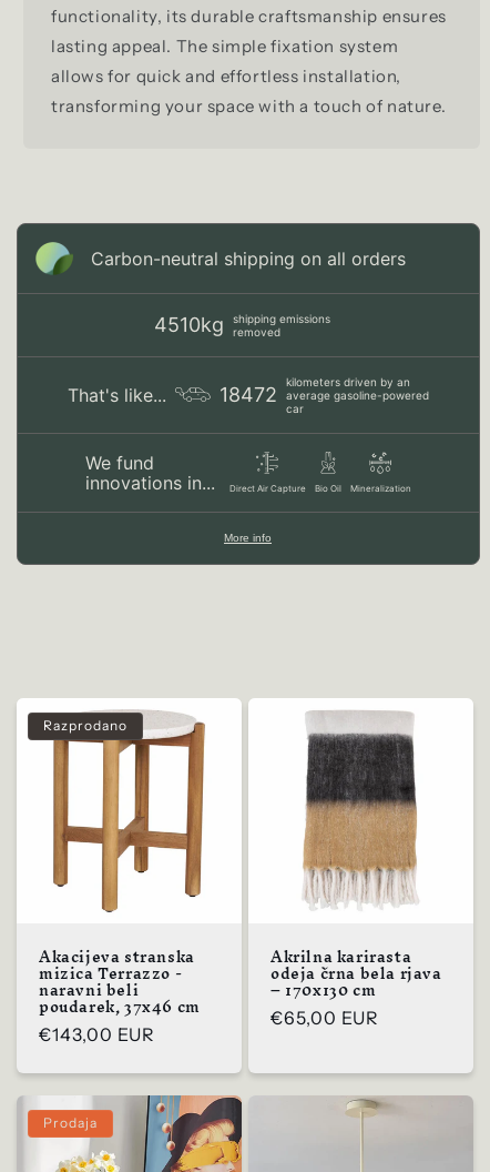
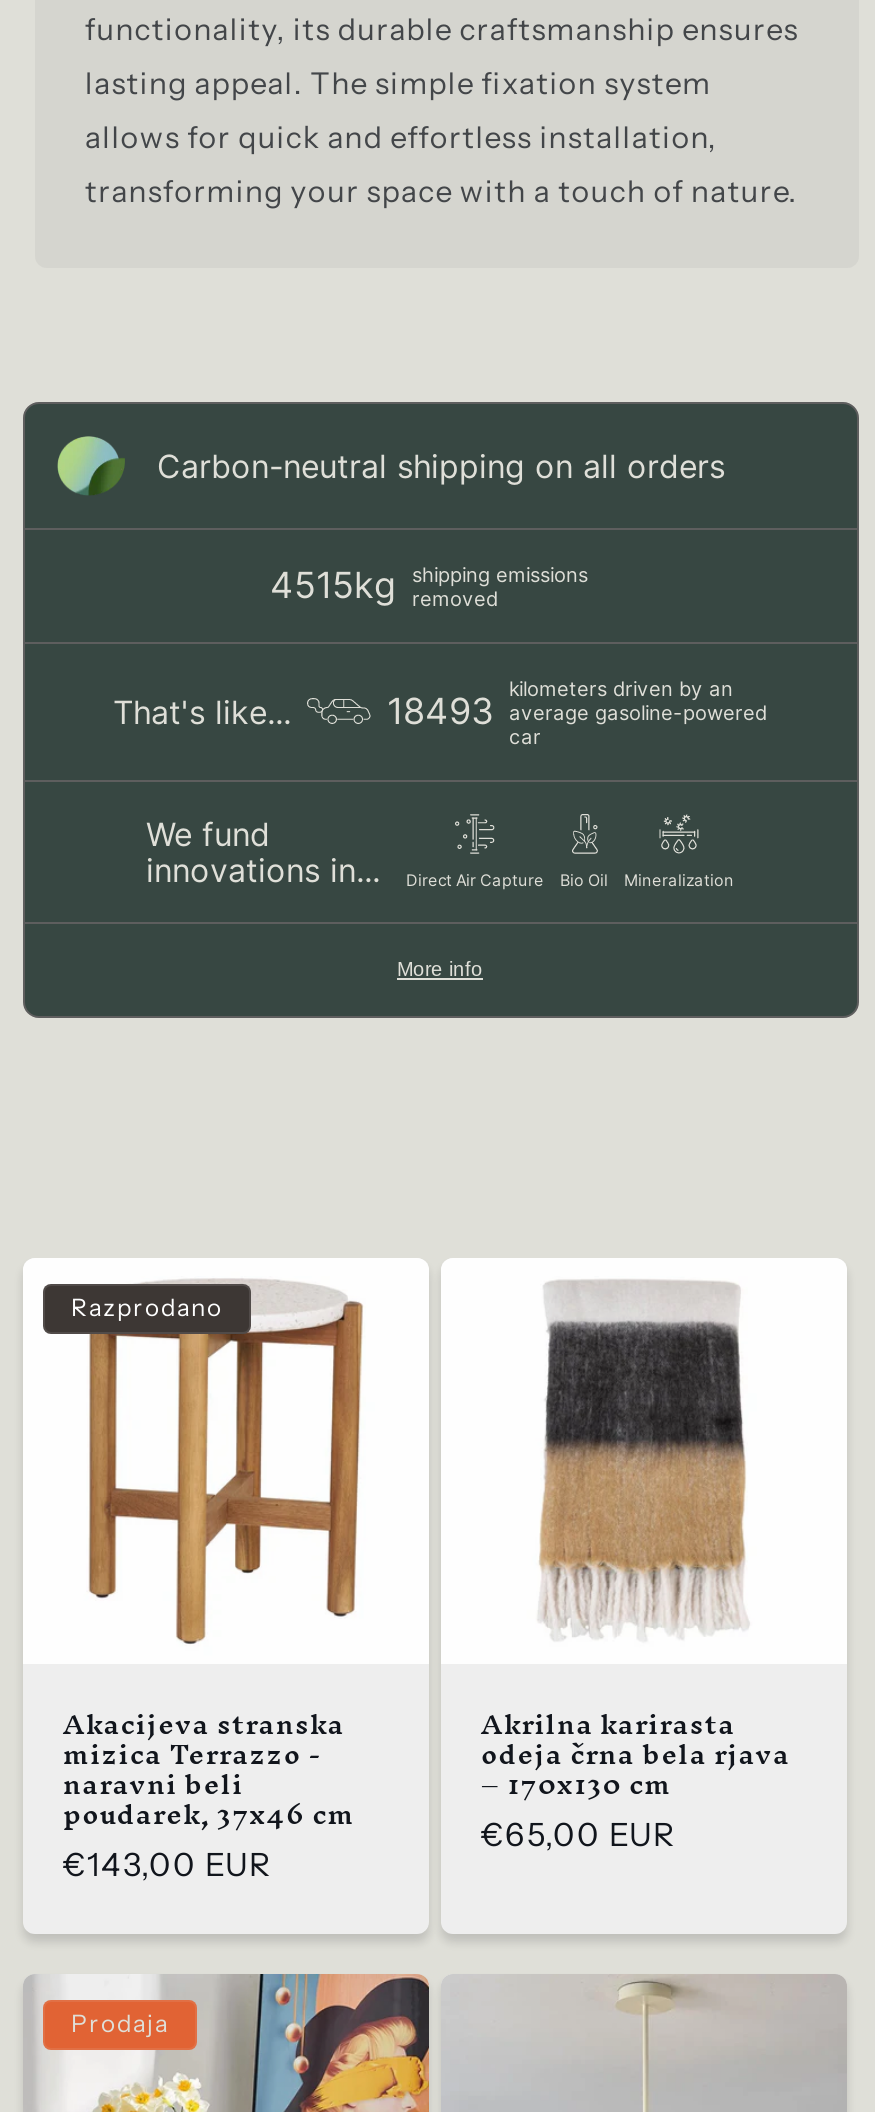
[154,312,330,338] 4510kg shipping emissions removed -> [270,561,588,609] 4515kg shipping emissions removed
[219,383,428,406] 18472 average gasoline-powered -> [387,689,767,731] 18493 average gasoline-powered

